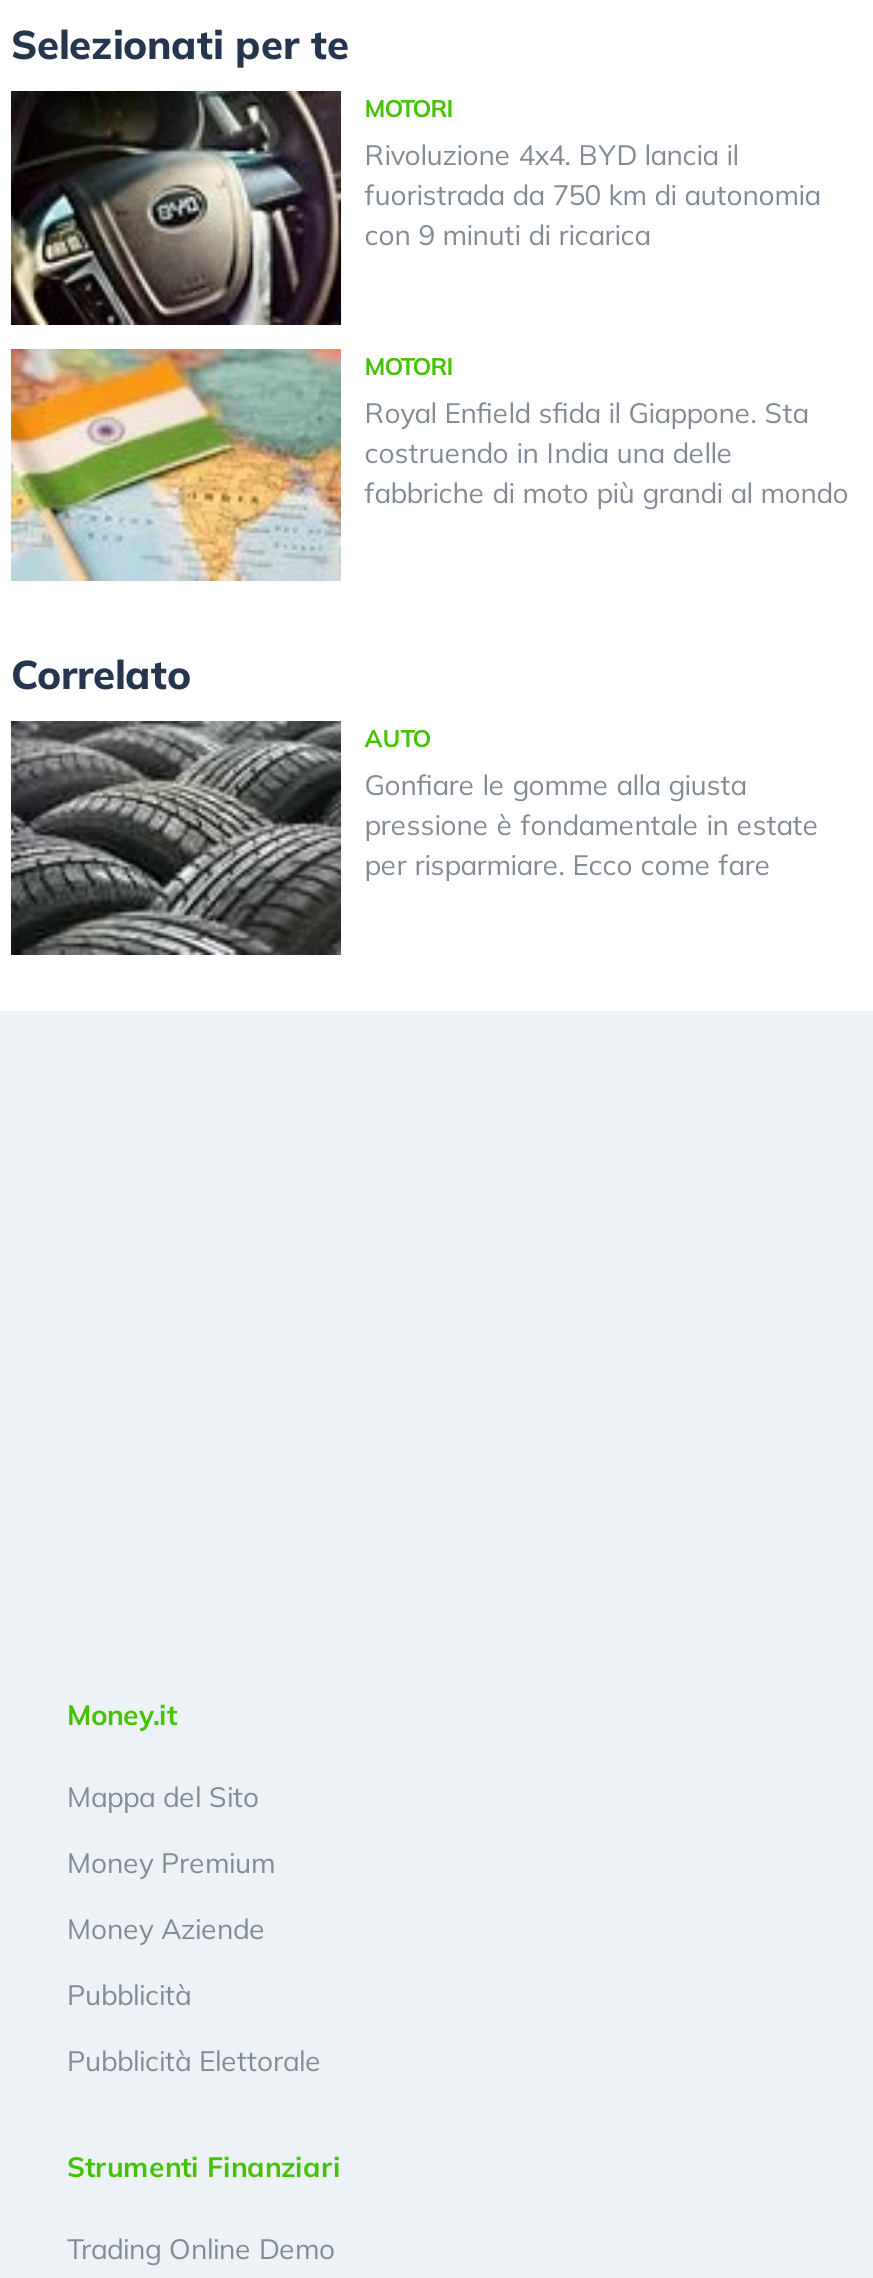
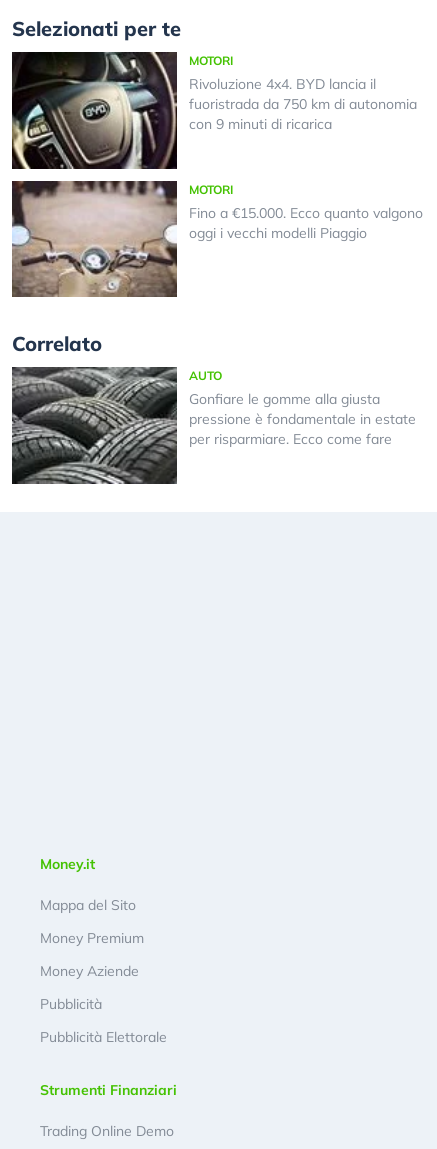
[9,347,849,581] [image] | Royal Enfield sfida il Giappone. Sta | costruendo in India una delle | fabbriche di moto più grandi al mondo -> [11,180,423,298] [image] | Fino a €15.000. Ecco quanto valgono | oggi i vecchi modelli Piaggio

